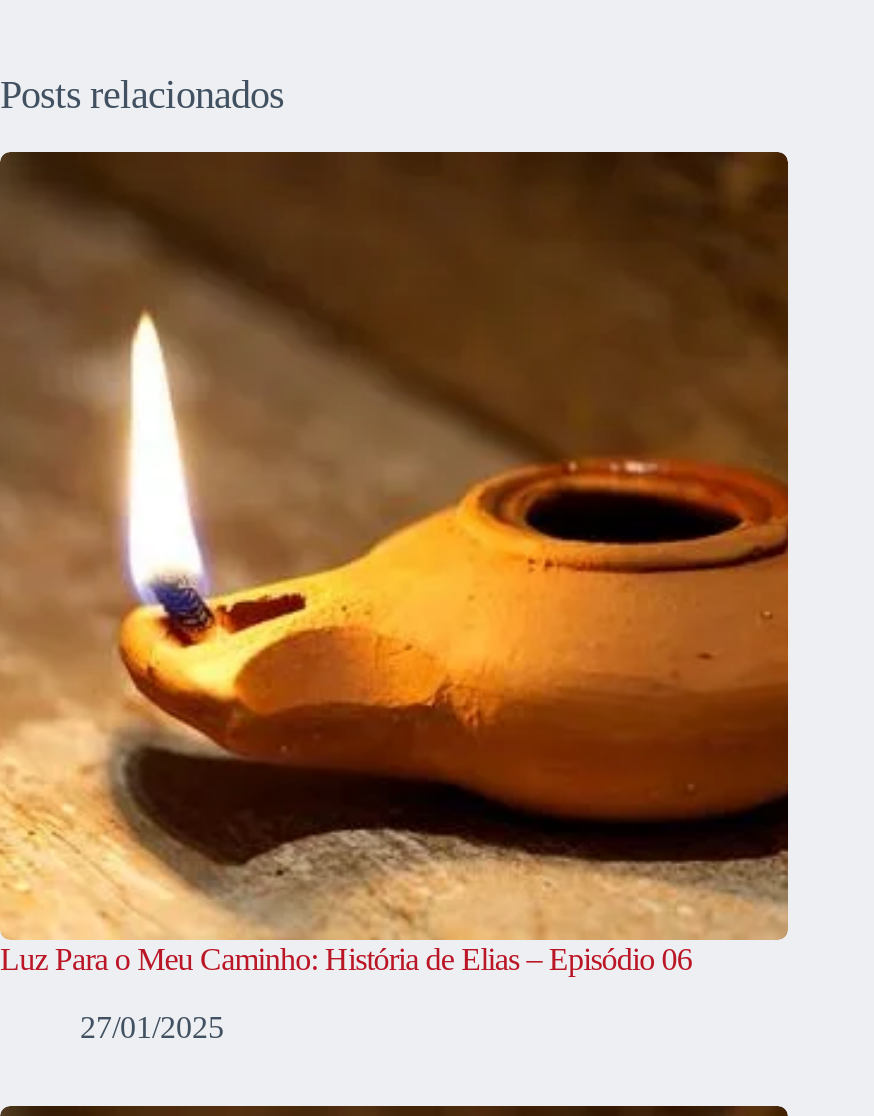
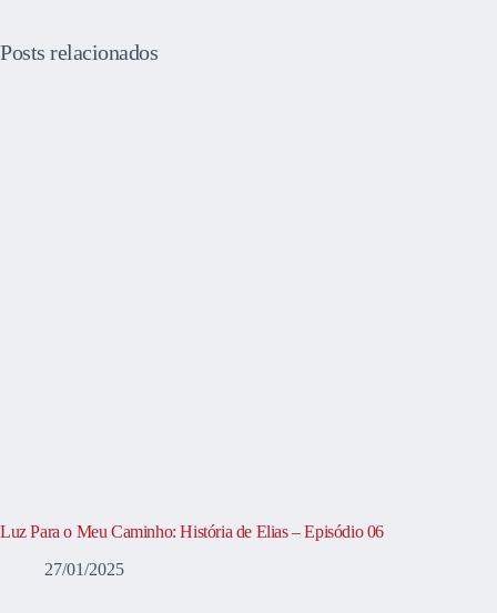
[6,150,790,942] [image] -> none

